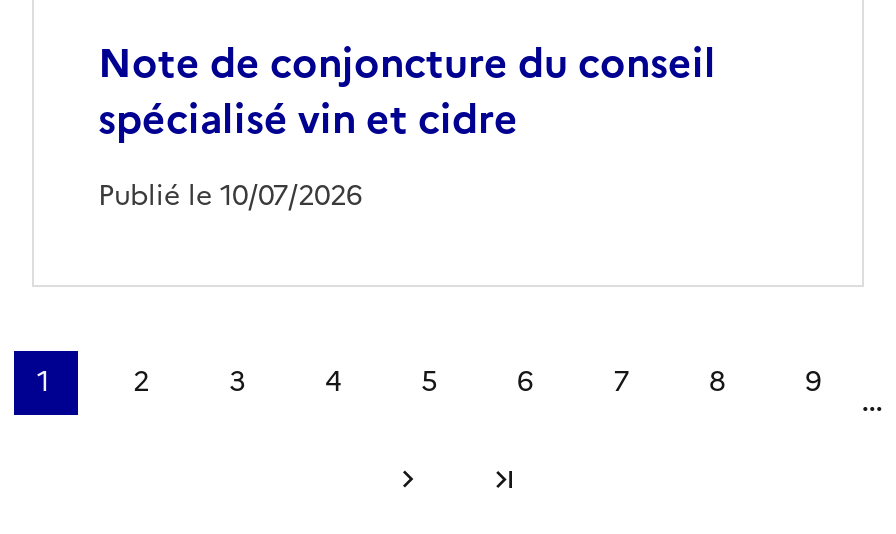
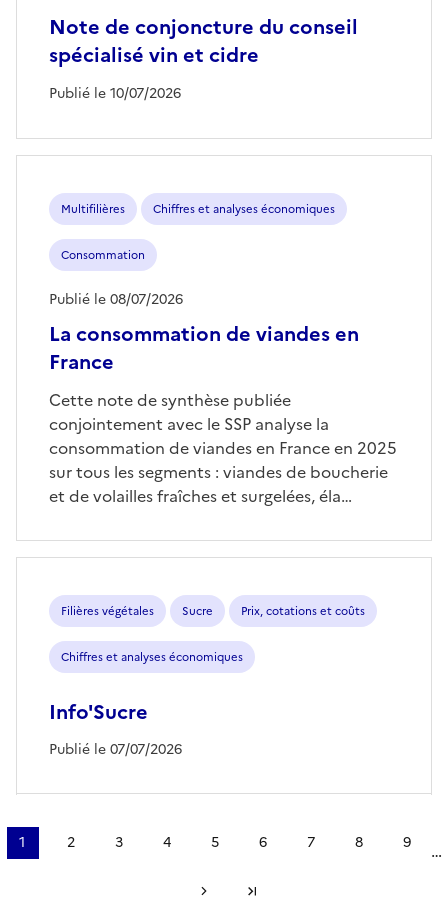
none -> [49,201,359,377] Multifilières | Chiffres et analyses économiques | Consommation | La consommation de viandes en | France
none -> [49,289,183,310] Publié le 08/07/2026
none -> [49,388,397,508] Cette note de synthèse publiée | conjointement avec le SSP analyse la | consommation de viandes en France en 2025 | sur tous les segments : viandes de boucherie | et de volailles fraîches et surgelées, éla…
none -> [49,603,365,760] Filières végétales | Sucre | Prix, cotations et coûts | Chiffres et analyses économiques | Info'Sucre | Publié le 07/07/2026

